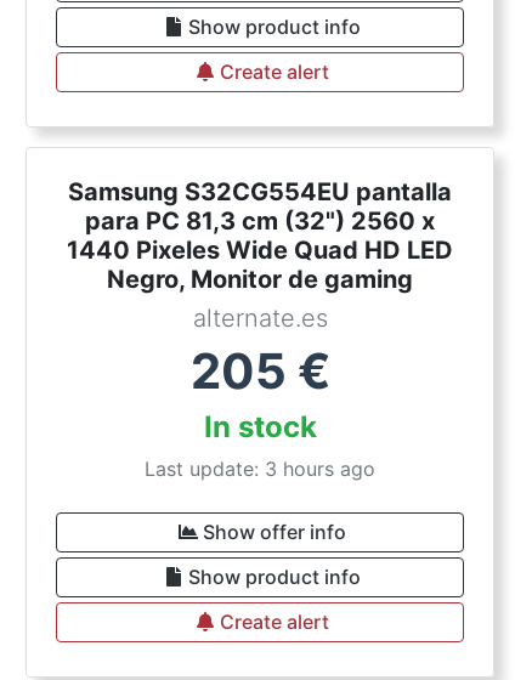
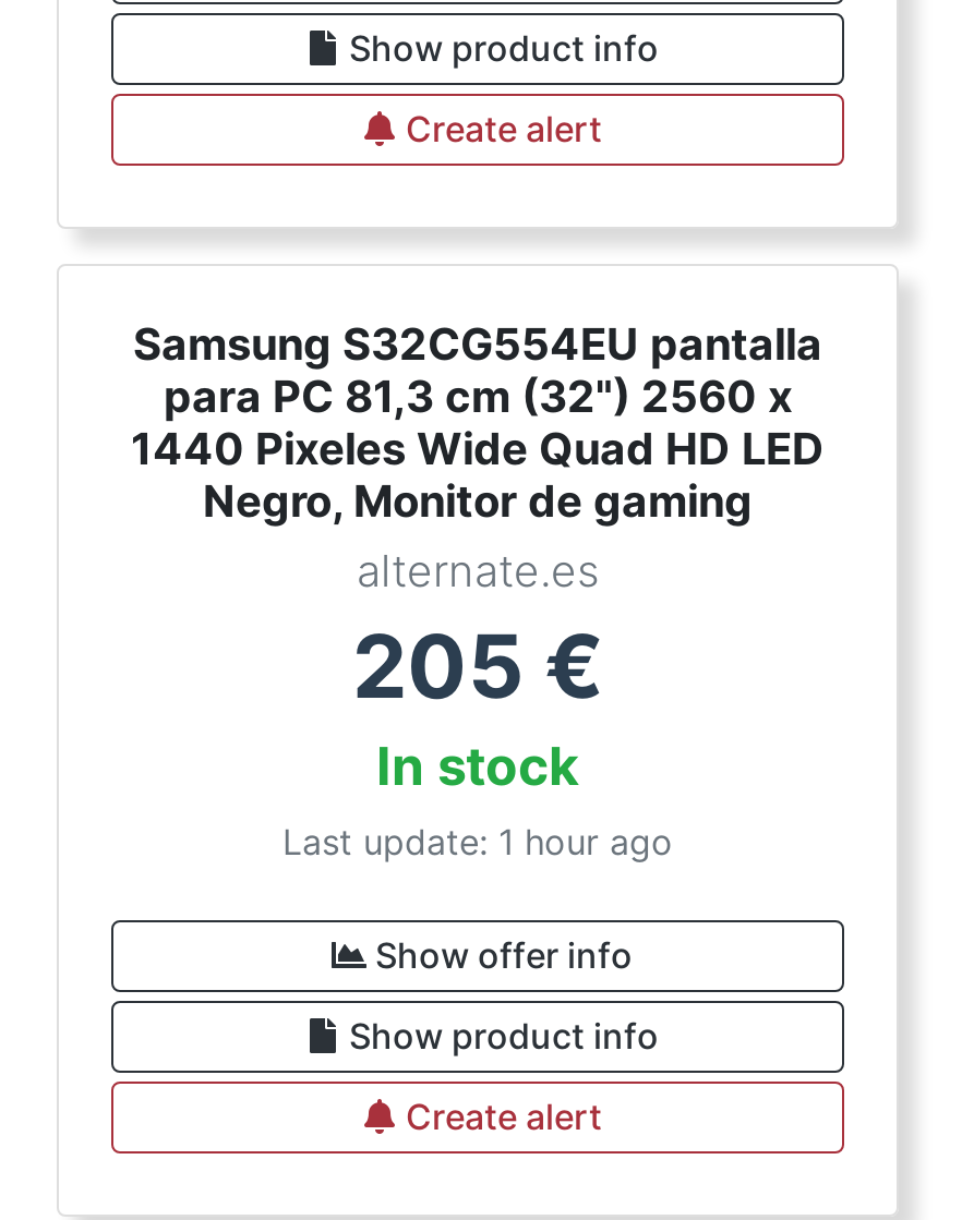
[145,457,375,481] Last update: 3 hours ago -> [282,820,673,863] Last update: 1 hour ago

